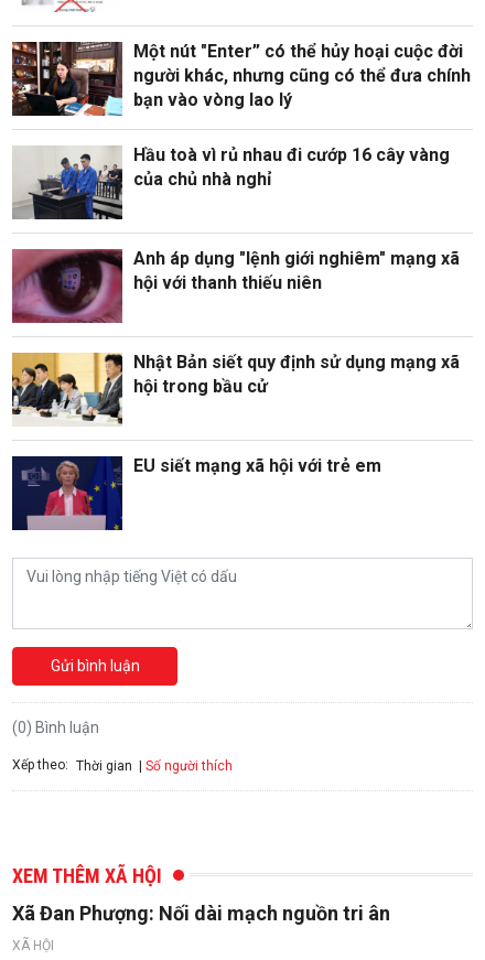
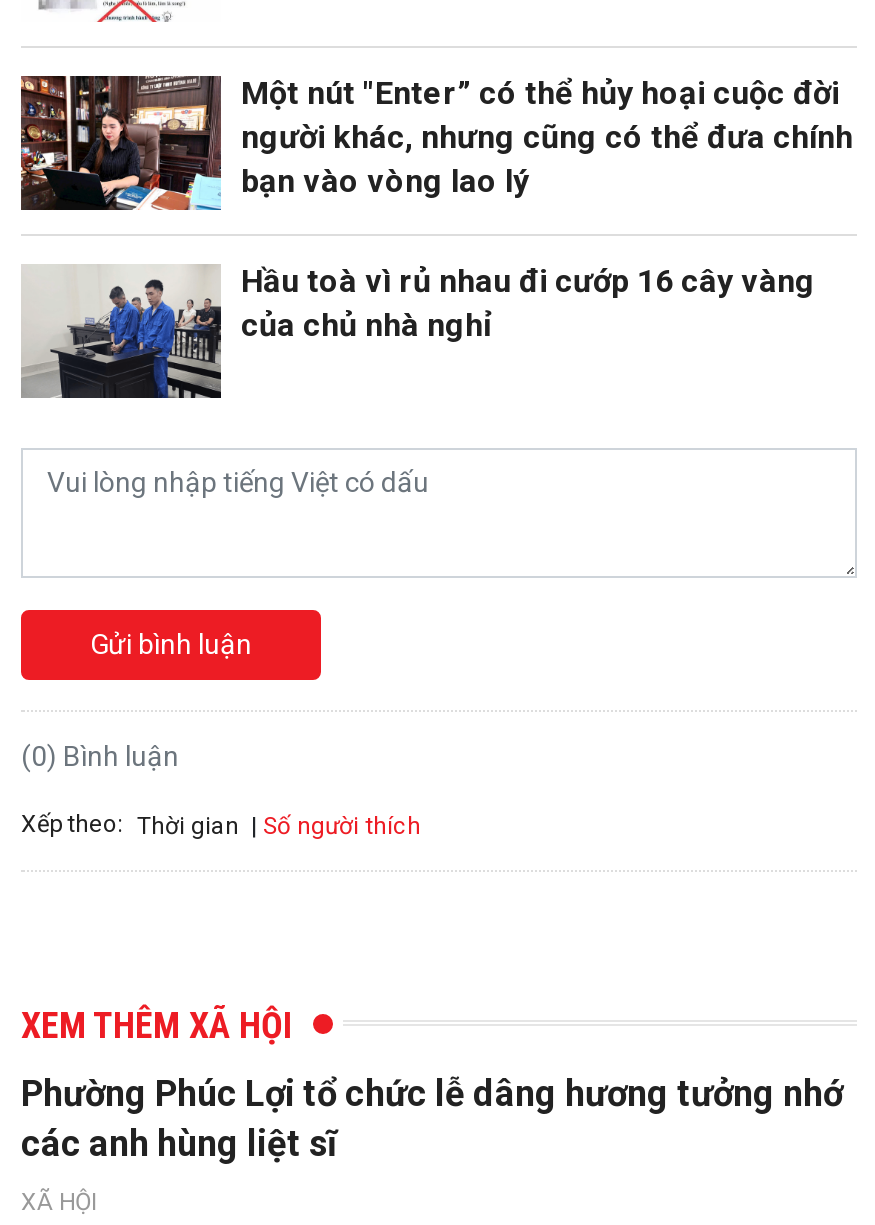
[11,248,460,324] [image] | Anh áp dụng "lệnh giới nghiêm" mạng xã | hội với thanh thiếu niên -> none
[11,352,460,427] [image] | Nhật Bản siết quy định sử dụng mạng xã | hội trong bầu cử -> none
[11,455,381,531] [image] | EU siết mạng xã hội với trẻ em -> none
moved [12,657,233,887] -> [21,628,421,1046]: Gửi bình luận | (0) Bình luận | Xếp theo: Thời gian | Số người thích | XEM THÊM XÃ HỘI
[12,901,390,925] Xã Đan Phượng: Nối dài mạch nguồn tri ân -> [21,1072,843,1164] Phường Phúc Lợi tổ chức lễ dâng hương tưởng nhớ | các anh hùng liệt sĩ

